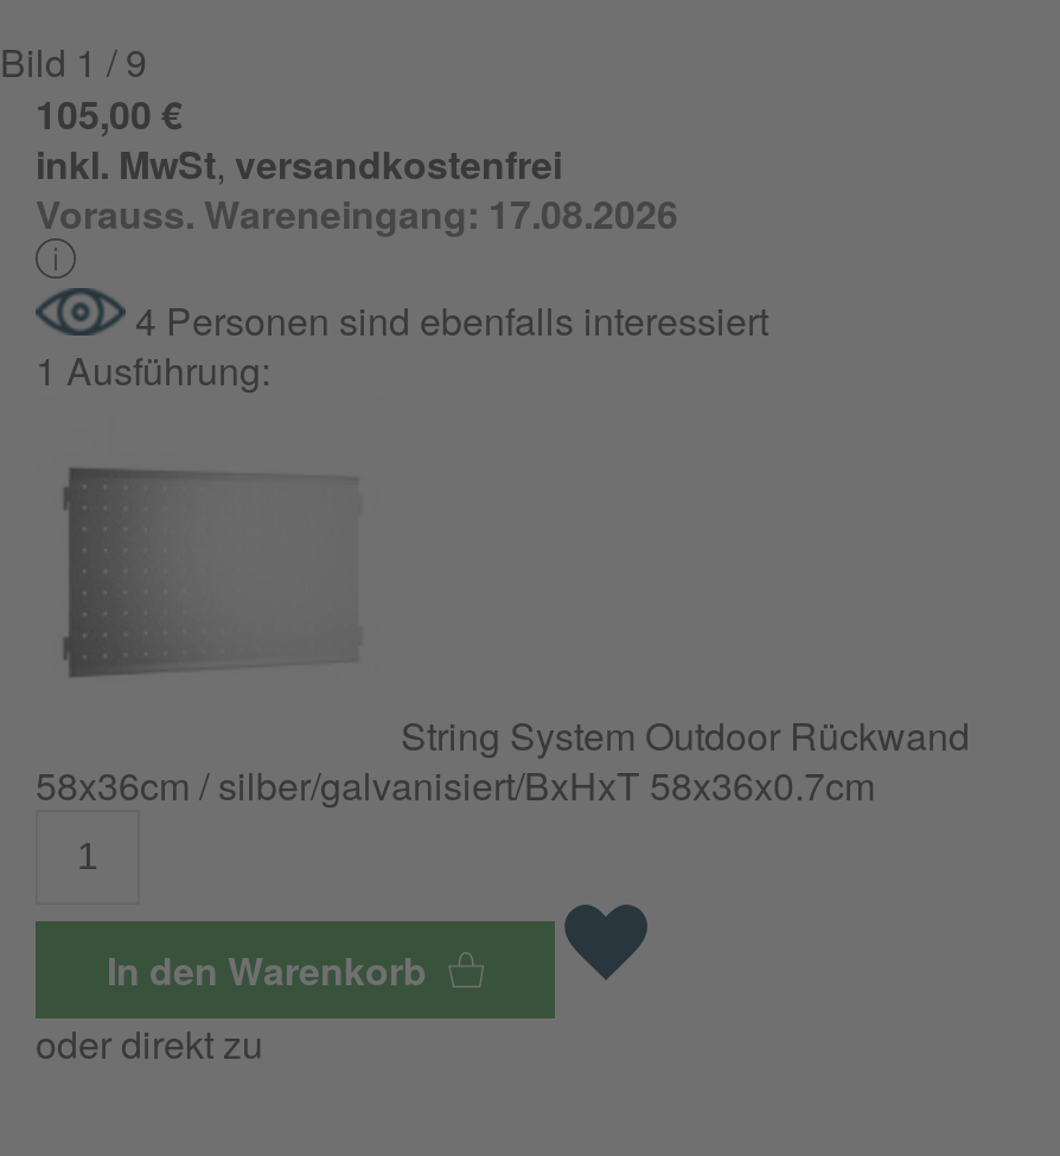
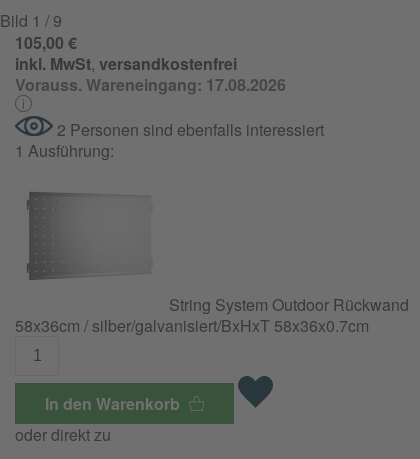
[126,293,768,347] 4 Personen sind ebenfalls interessiert -> [53,118,324,141] 2 Personen sind ebenfalls interessiert

